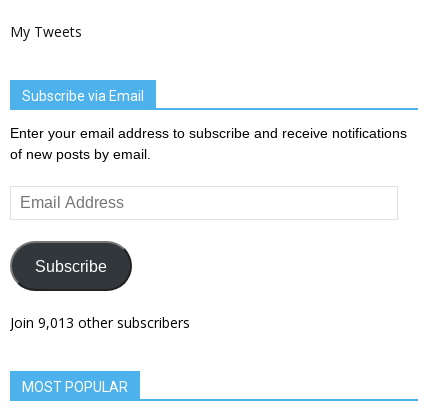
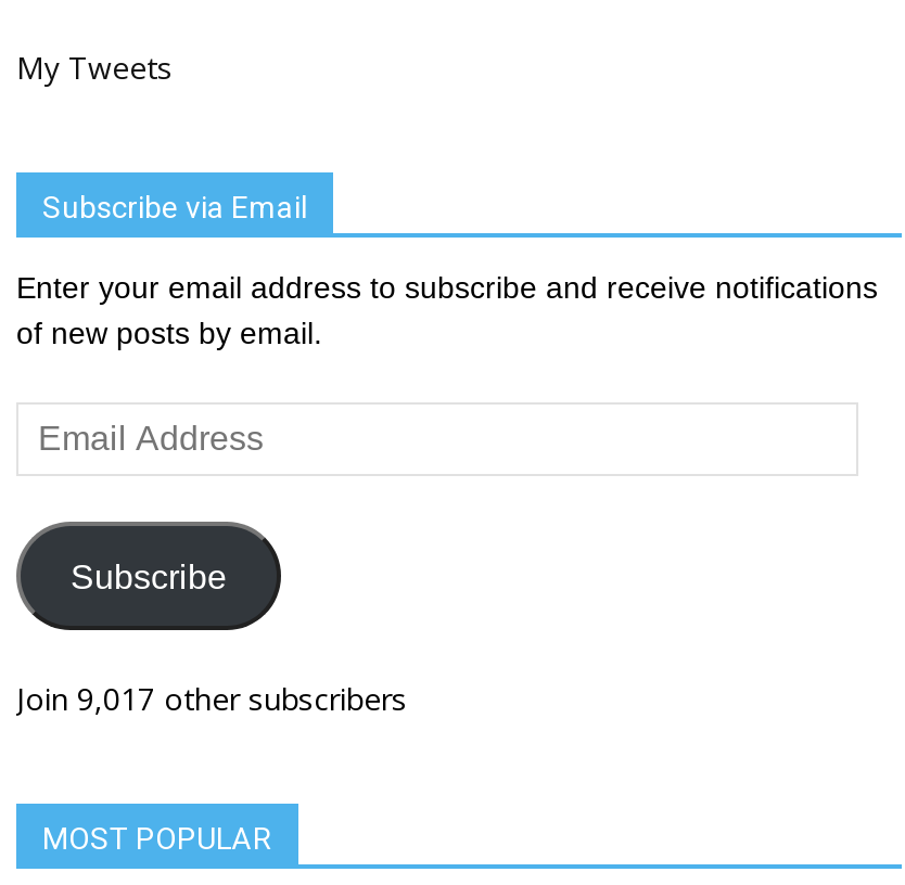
[10,313,190,332] Join 9,013 other subscribers -> [16,679,407,720] Join 9,017 other subscribers

